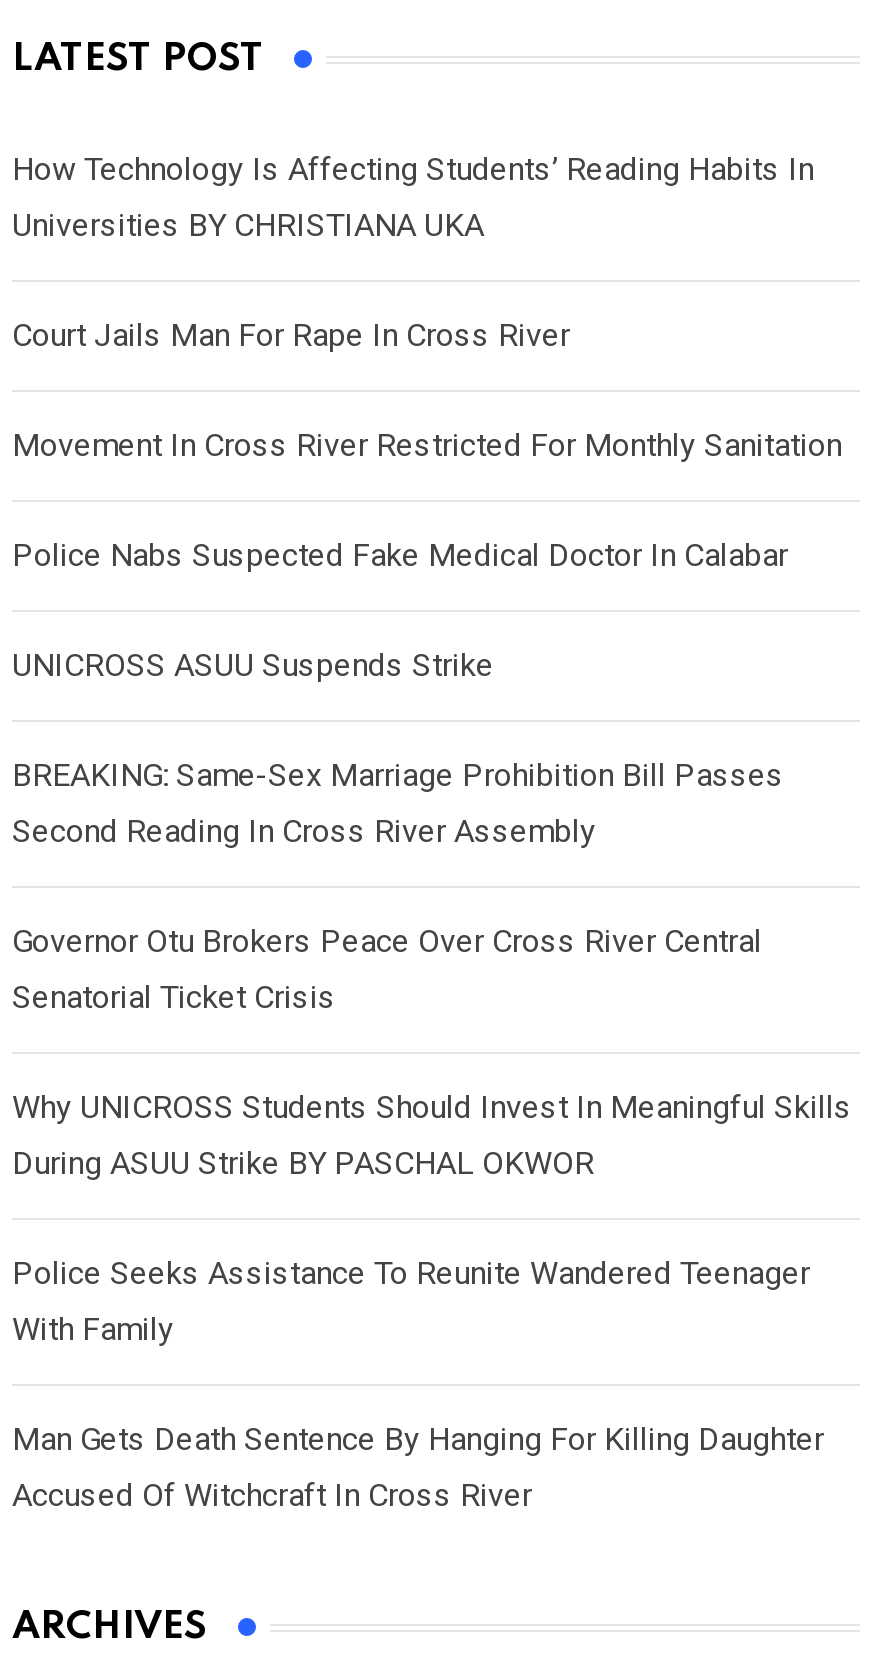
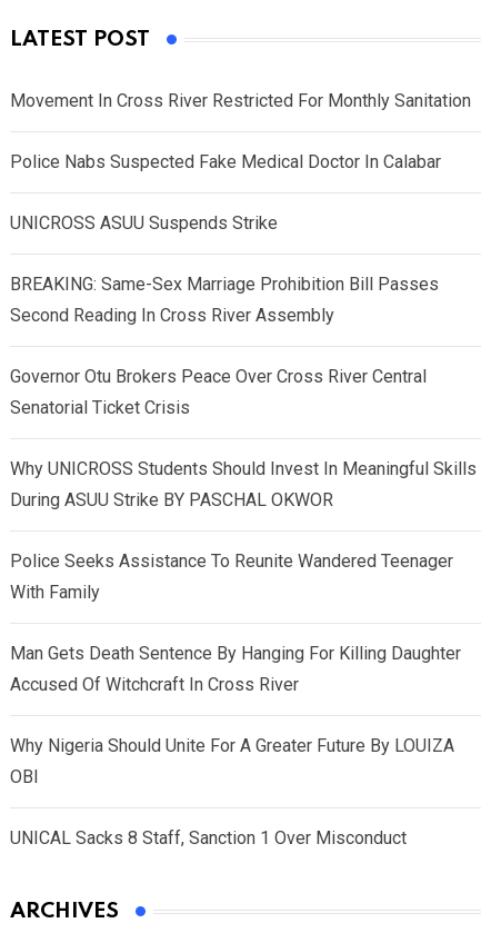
[12,150,814,354] How Technology Is Affecting Students’ Reading Habits In | Universities BY CHRISTIANA UKA | Court Jails Man For Rape In Cross River -> none
moved [12,426,852,1514] -> [10,90,477,695]: Movement In Cross River Restricted For Monthly Sanitation | Police Nabs Suspected Fake Medical Doctor In Calabar | UNICROSS ASUU Suspends Strike | ... | Man Gets Death Sentence By Hanging For Killing Daughter | Accused Of Witchcraft In Cross River
none -> [10,735,454,848] Why Nigeria Should Unite For A Greater Future By LOUIZA | OBI | UNICAL Sacks 8 Staff, Sanction 1 Over Misconduct

